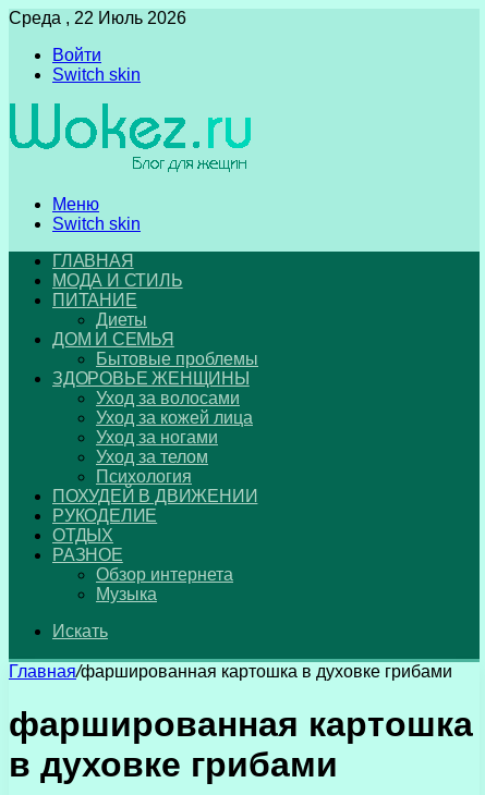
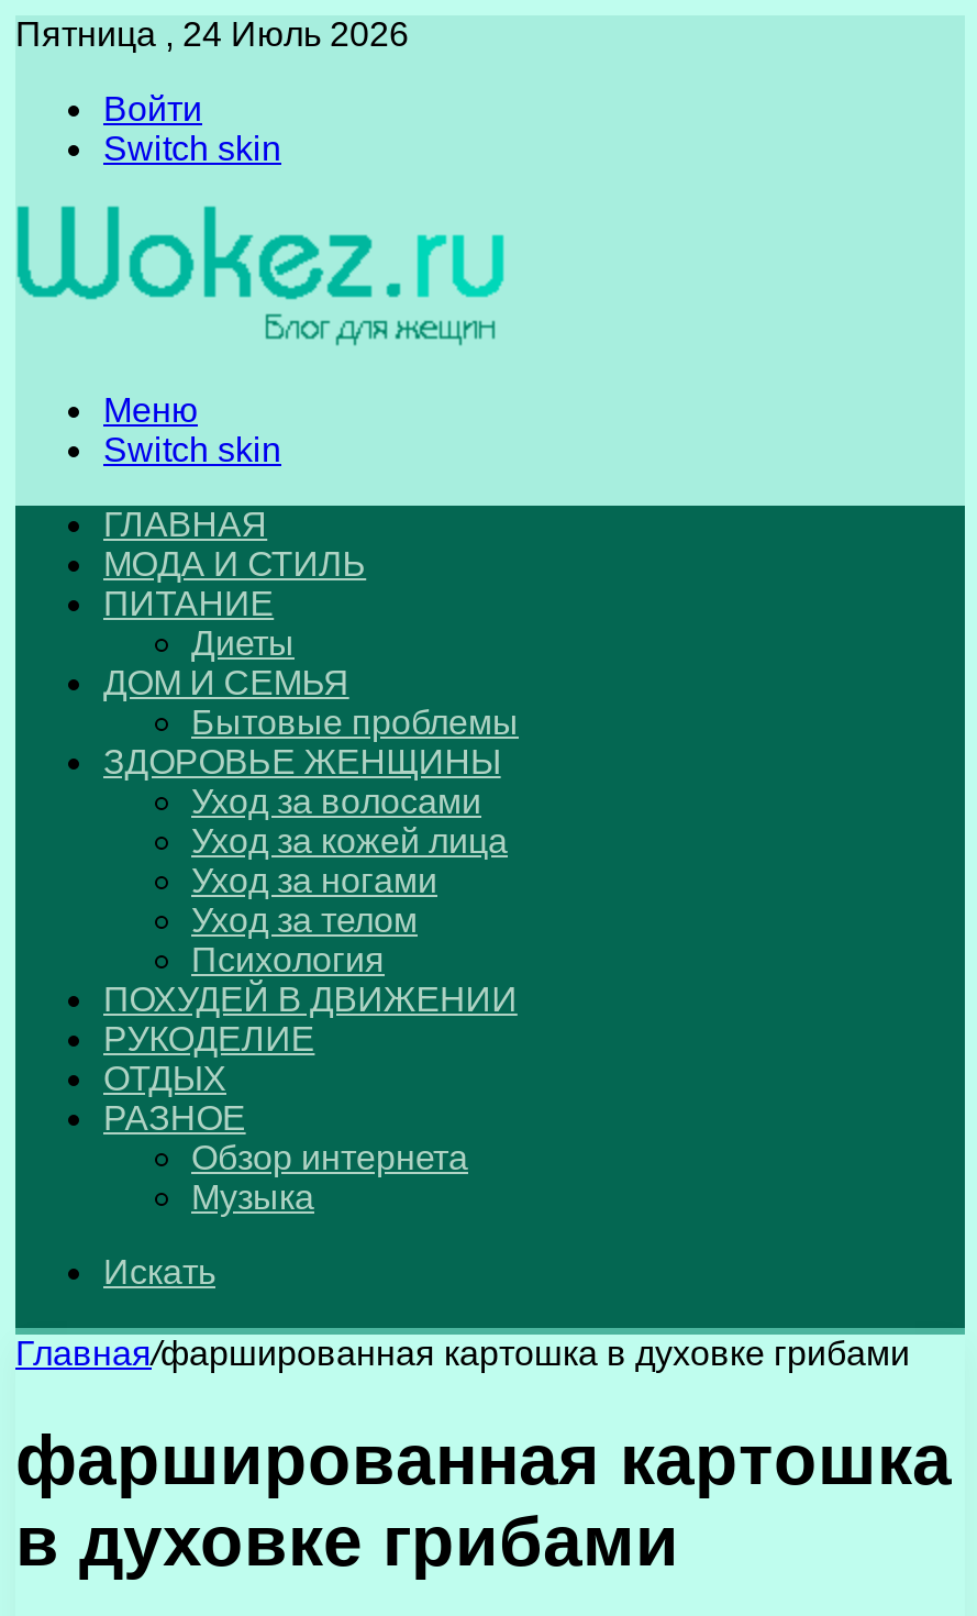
[9,9,186,27] Среда , 22 Июль 2026 -> [15,15,409,53] Пятница , 24 Июль 2026

